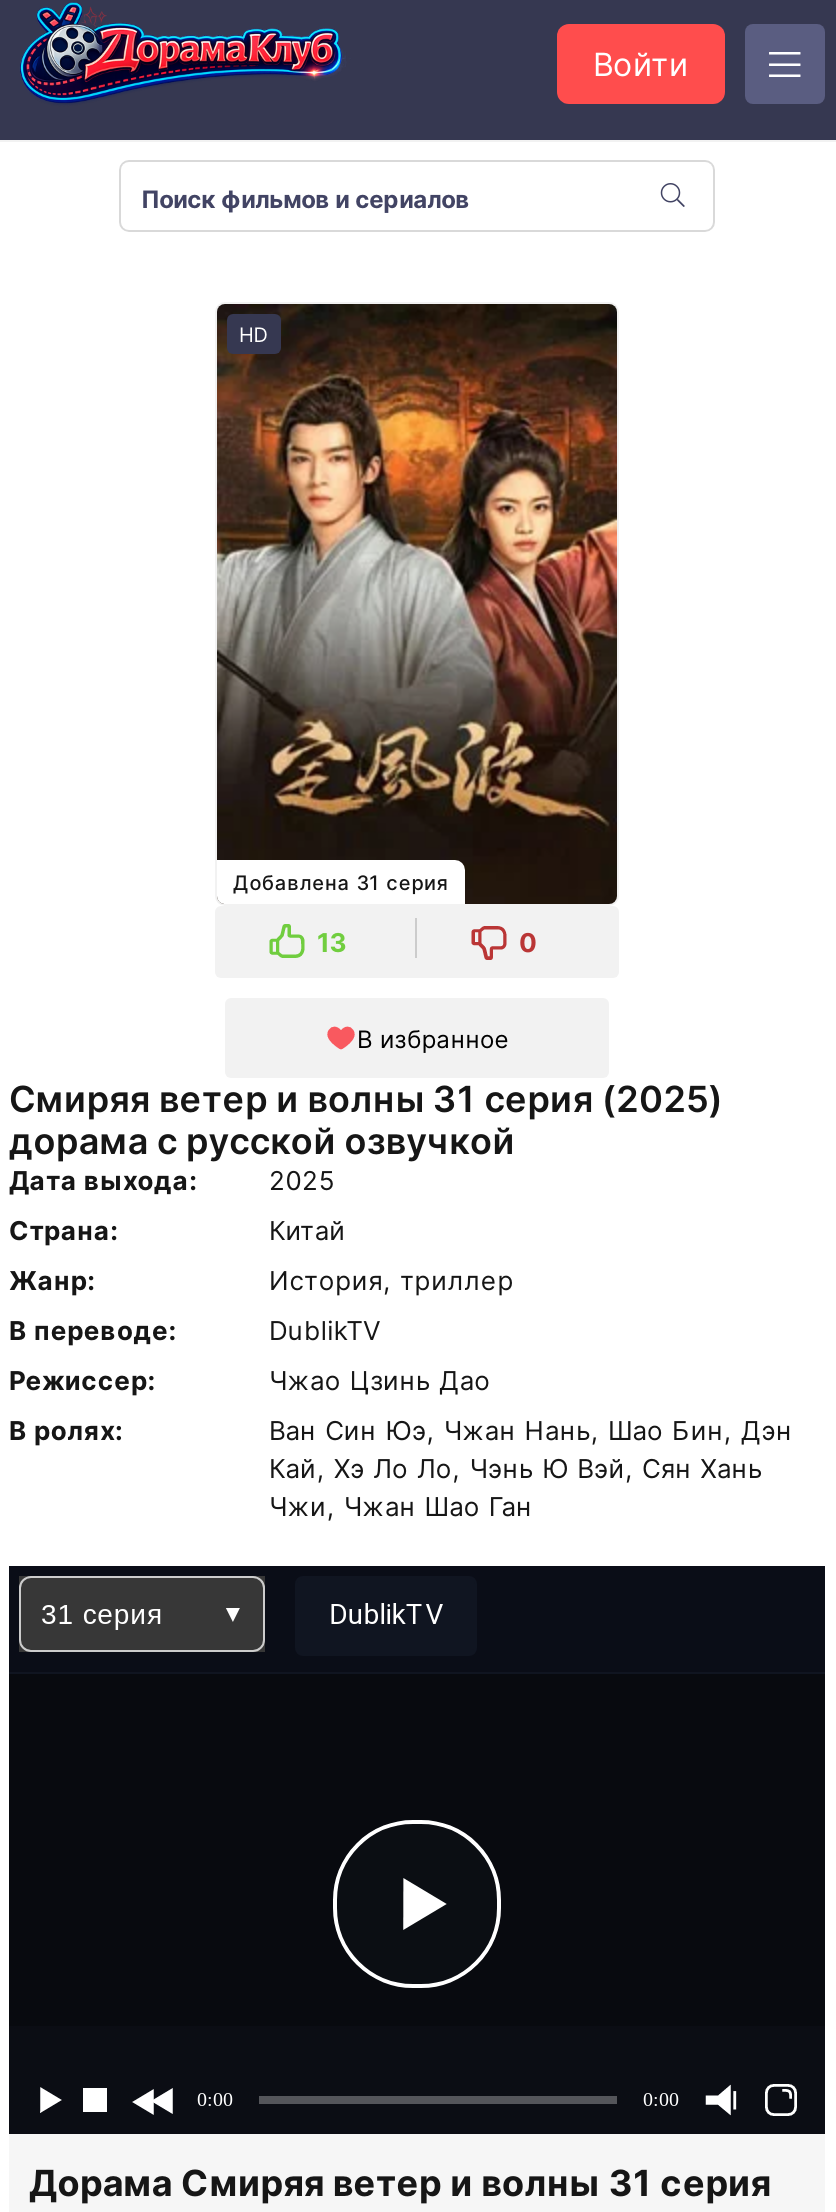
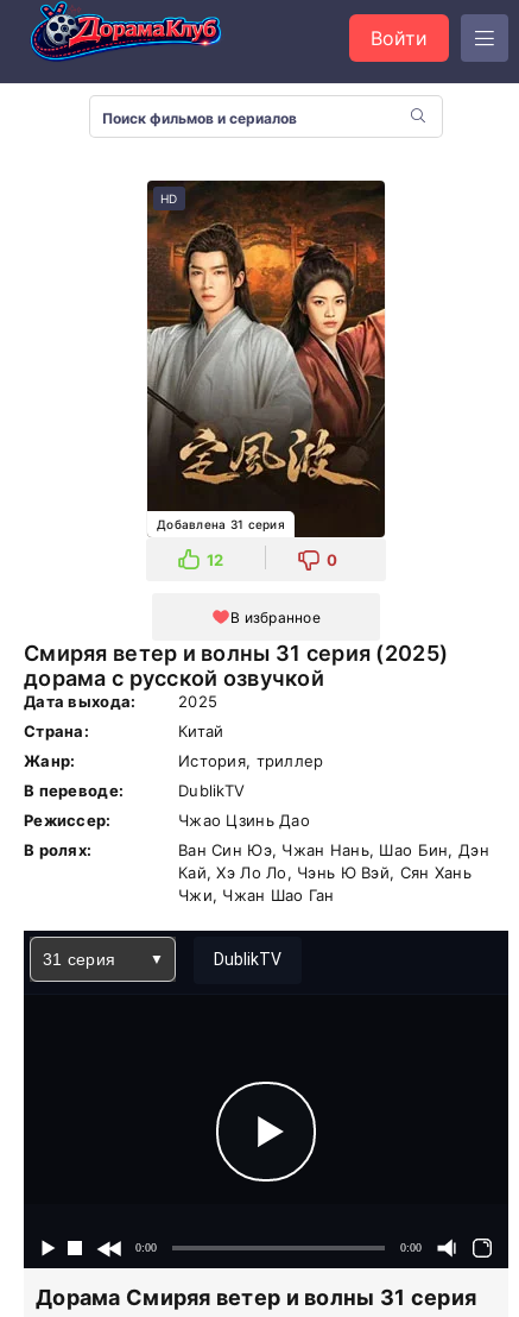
[317,926,348,958] 13 -> [207,550,224,569] 12

